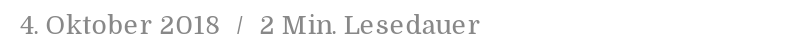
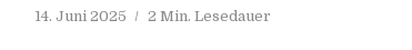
[20,10,482,40] 4. Oktober 2018 2 Min. Lesedauer -> [34,8,271,24] 14. Juni 2025 2 Min. Lesedauer

